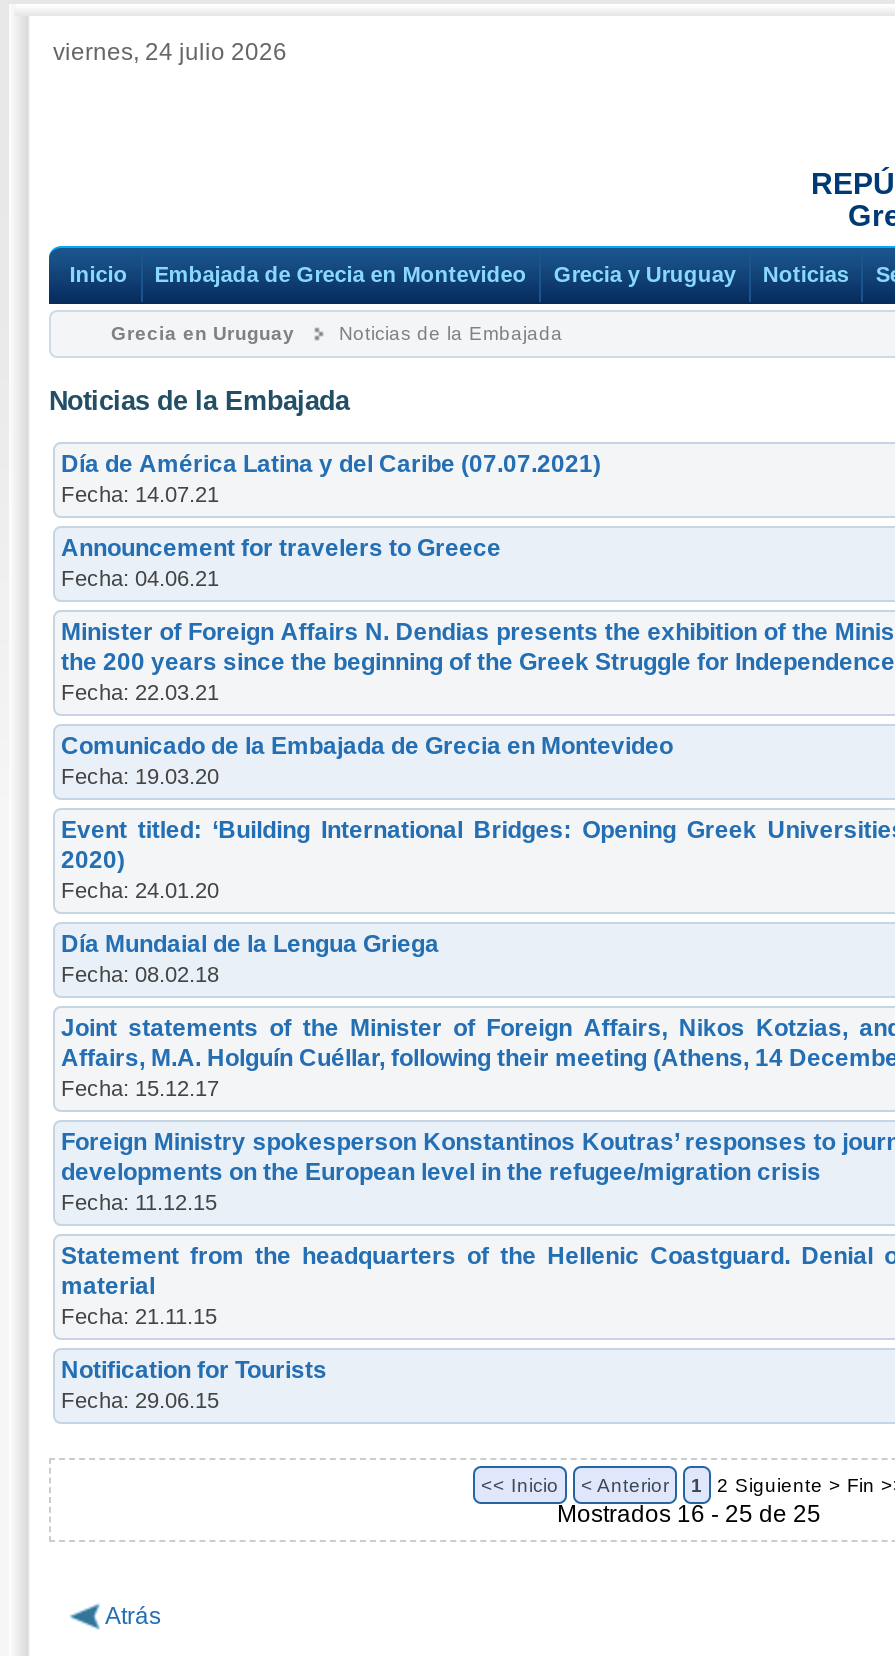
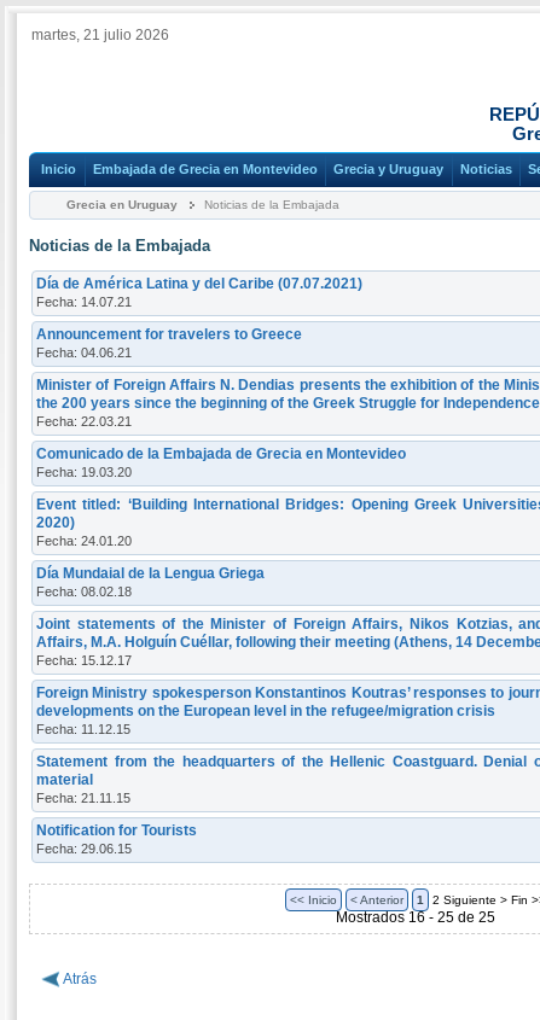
[53,38,287,66] viernes, 24 julio 2026 -> [31,27,169,43] martes, 21 julio 2026

